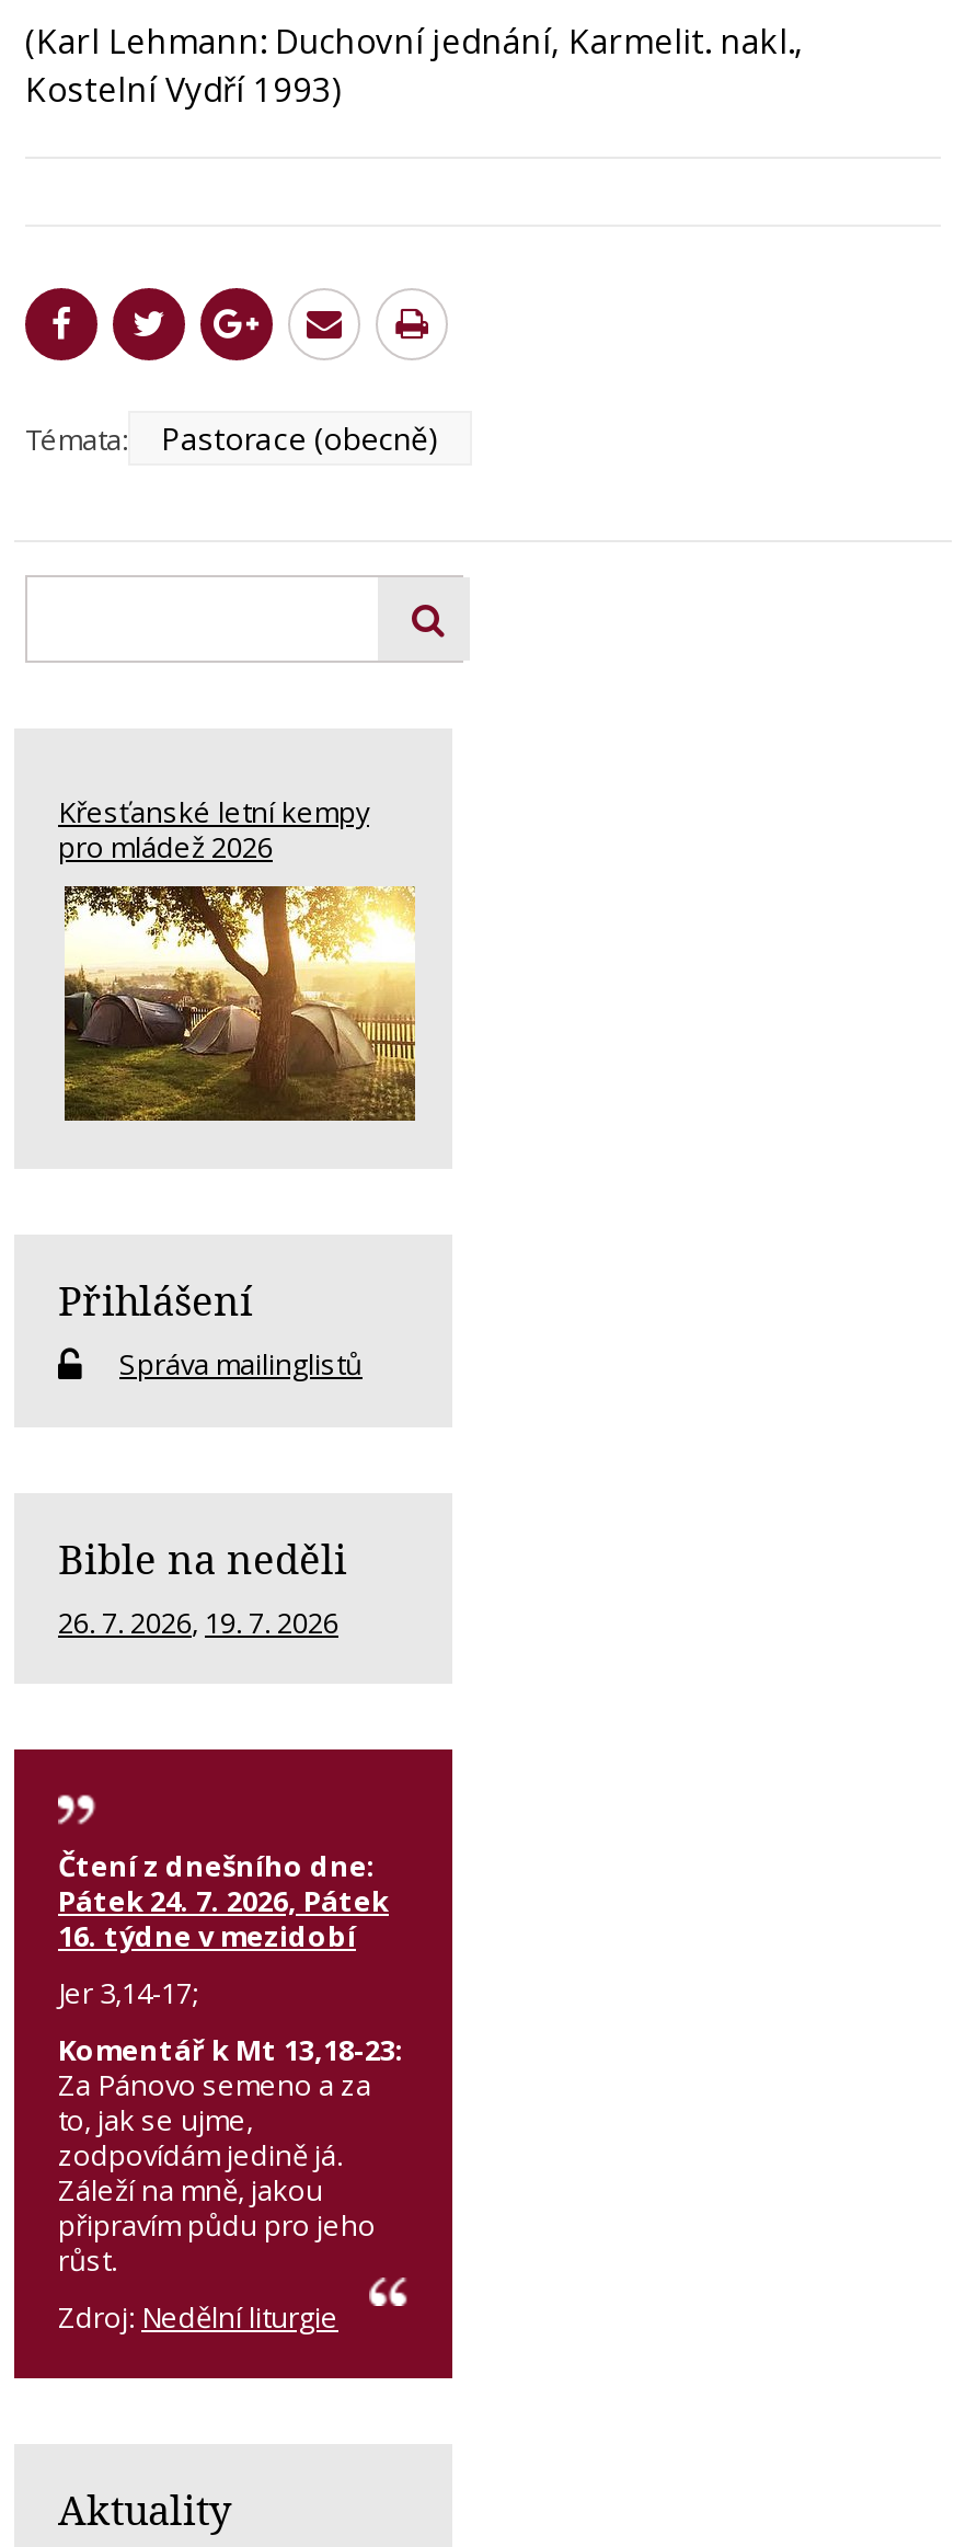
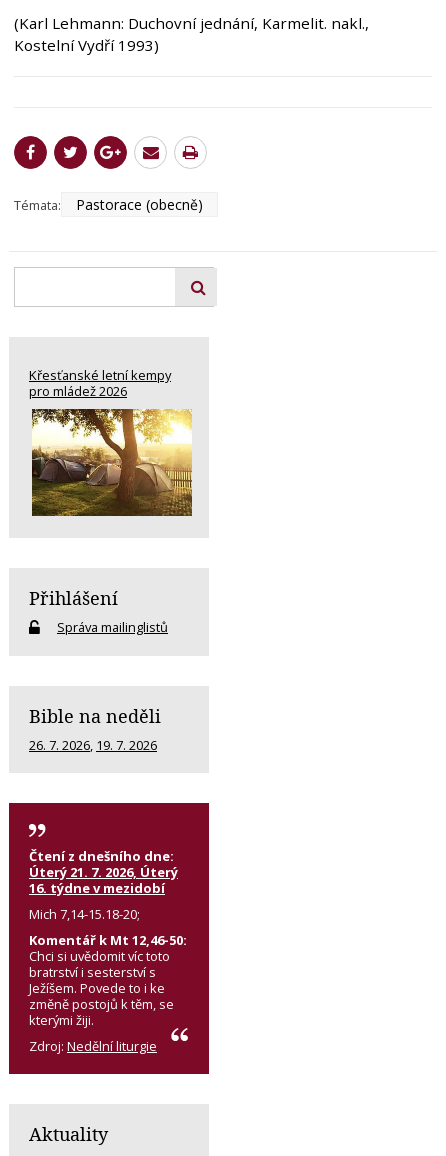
[58,1881,389,1921] Pátek 24. 7. 2026, Pátek -> [29,863,178,881] Úterý 21. 7. 2026, Úterý
[58,1973,404,2280] Jer 3,14-17; | Komentář k Mt 13,18-23: | Za Pánovo semeno a za | to, jak se ujme, | zodpovídám jedině já. | Záleží na mně, jakou | připravím půdu pro jeho | růst. -> [29,905,187,1029] Mich 7,14-15.18-20; | Komentář k Mt 12,46-50: | Chci si uvědomit víc toto | bratrství i sesterství s | Ježíšem. Povede to i ke | změně postojů k těm, se | kterými žiji.

